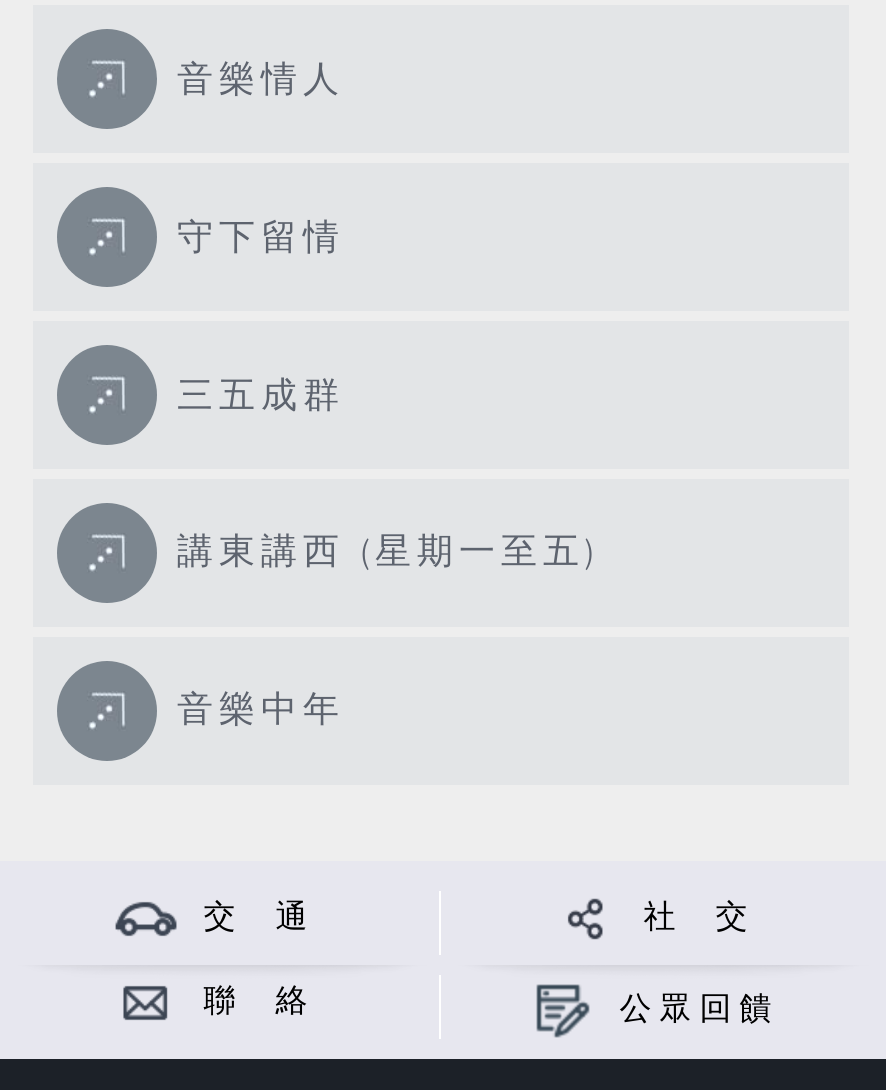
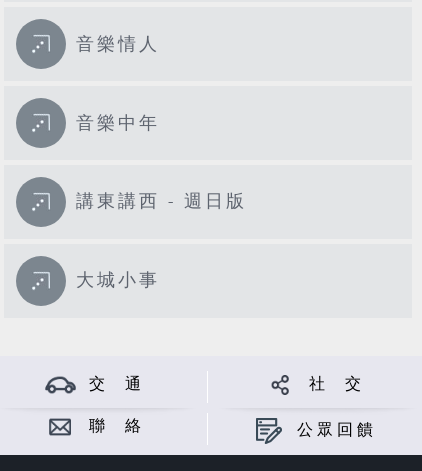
[177,216,345,258] 守下留情 -> none
[177,374,345,416] 三五成群 -> none
[177,531,599,573] 講東講西 (星期一至五) -> none
moved [177,689,345,731] -> [76,112,160,133]: 音樂中年
none -> [76,191,247,212] 講東講西 - 週日版
none -> [76,270,160,291] 大城小事

